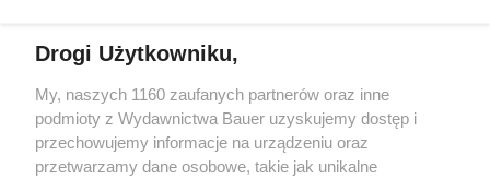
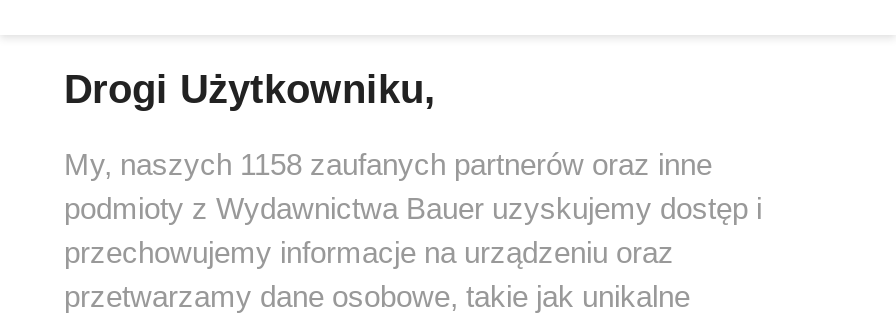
[35,84,389,103] My, naszych 1160 zaufanych partnerów oraz inne -> [64,147,712,181] My, naszych 1158 zaufanych partnerów oraz inne

